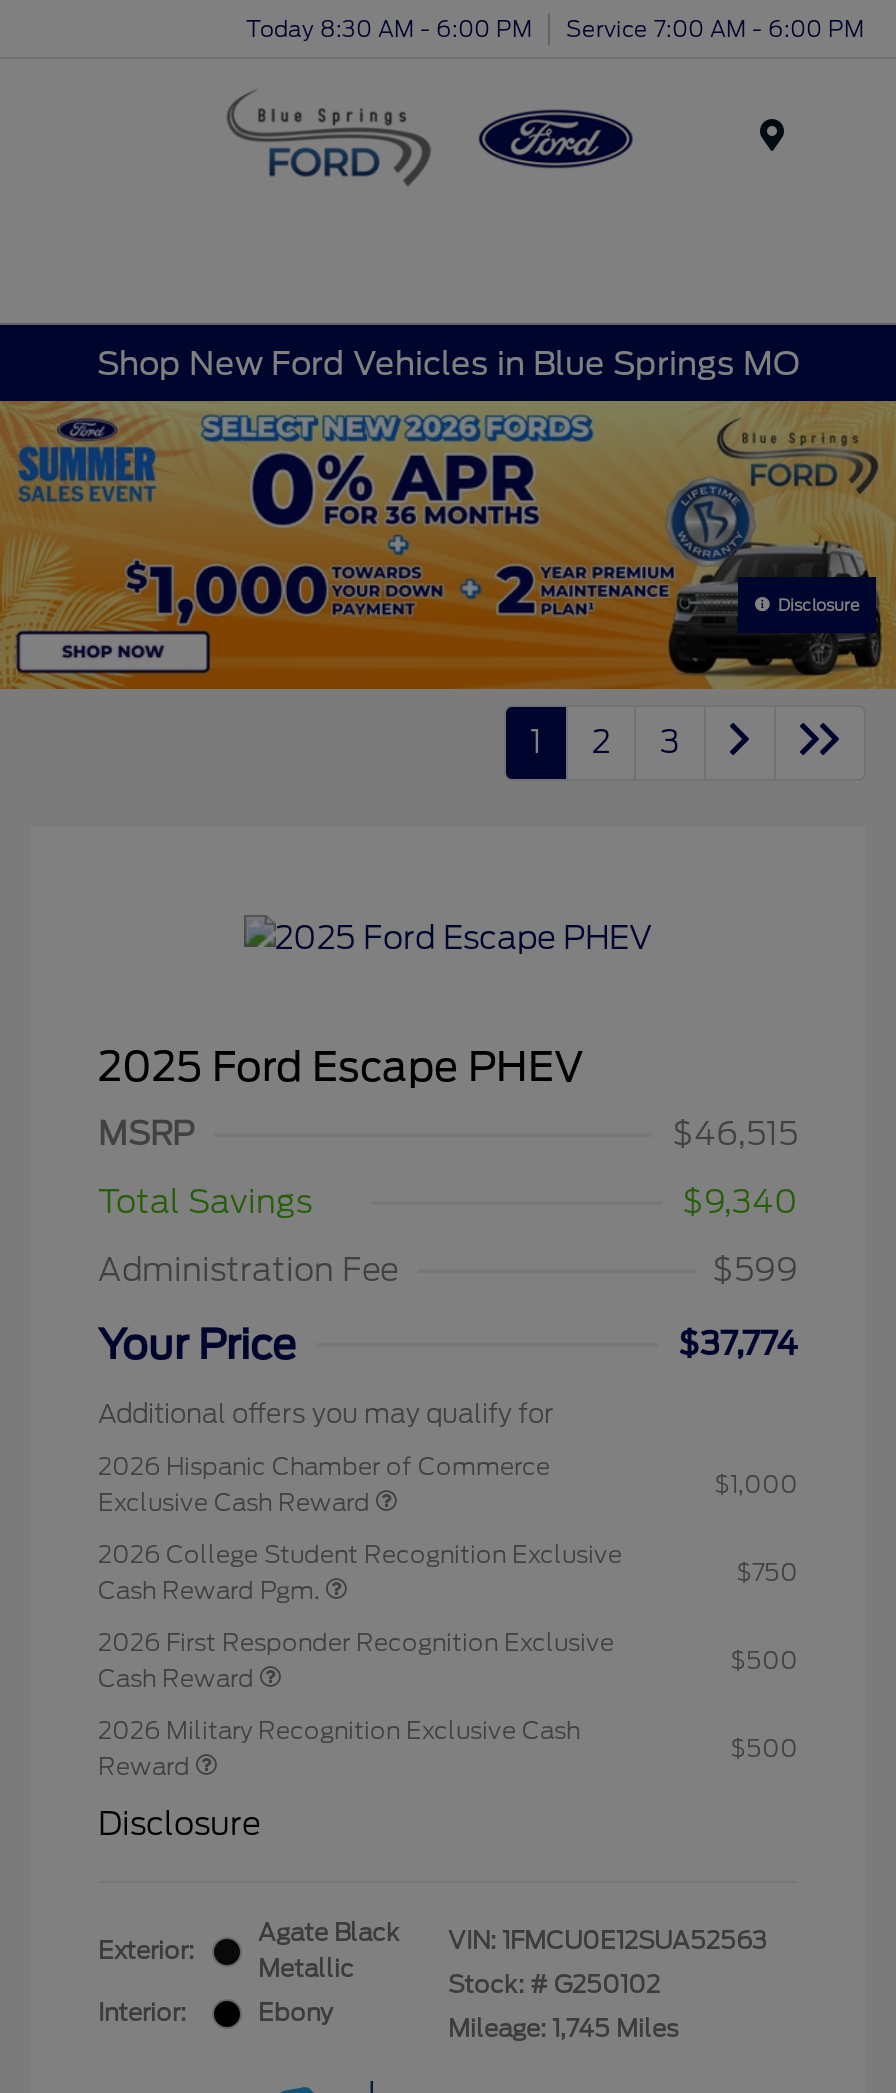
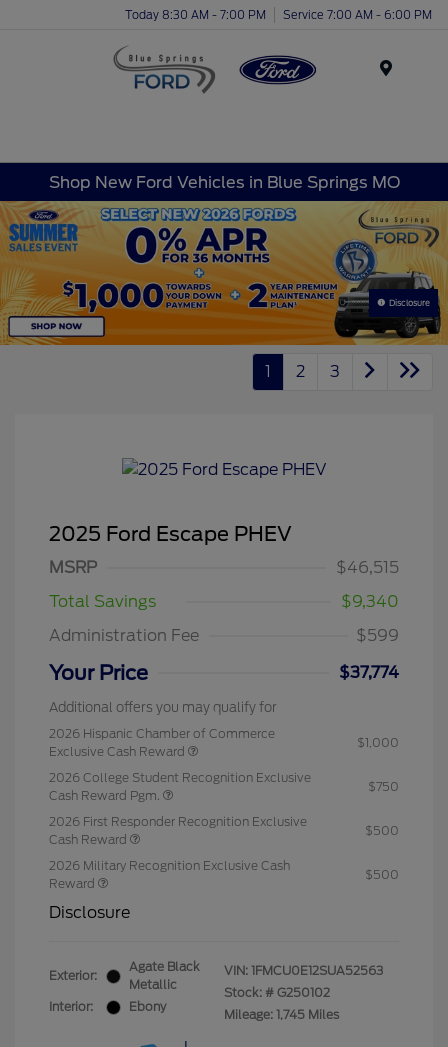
[246,14,864,42] Today 8:30 AM - 6:00 PM Service 7:00 AM - 6:00 PM -> [125,7,432,21] Today 8:30 AM - 7:00 PM Service 7:00 AM - 6:00 PM

